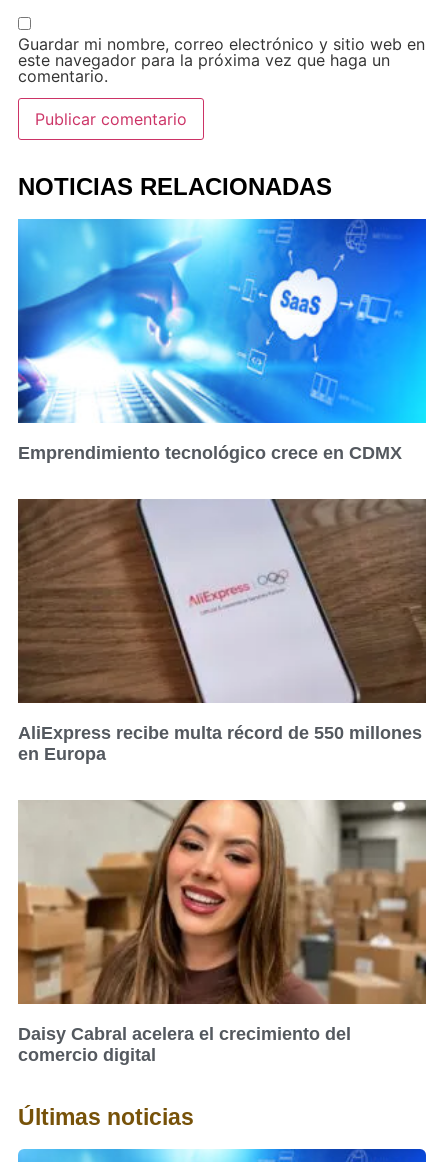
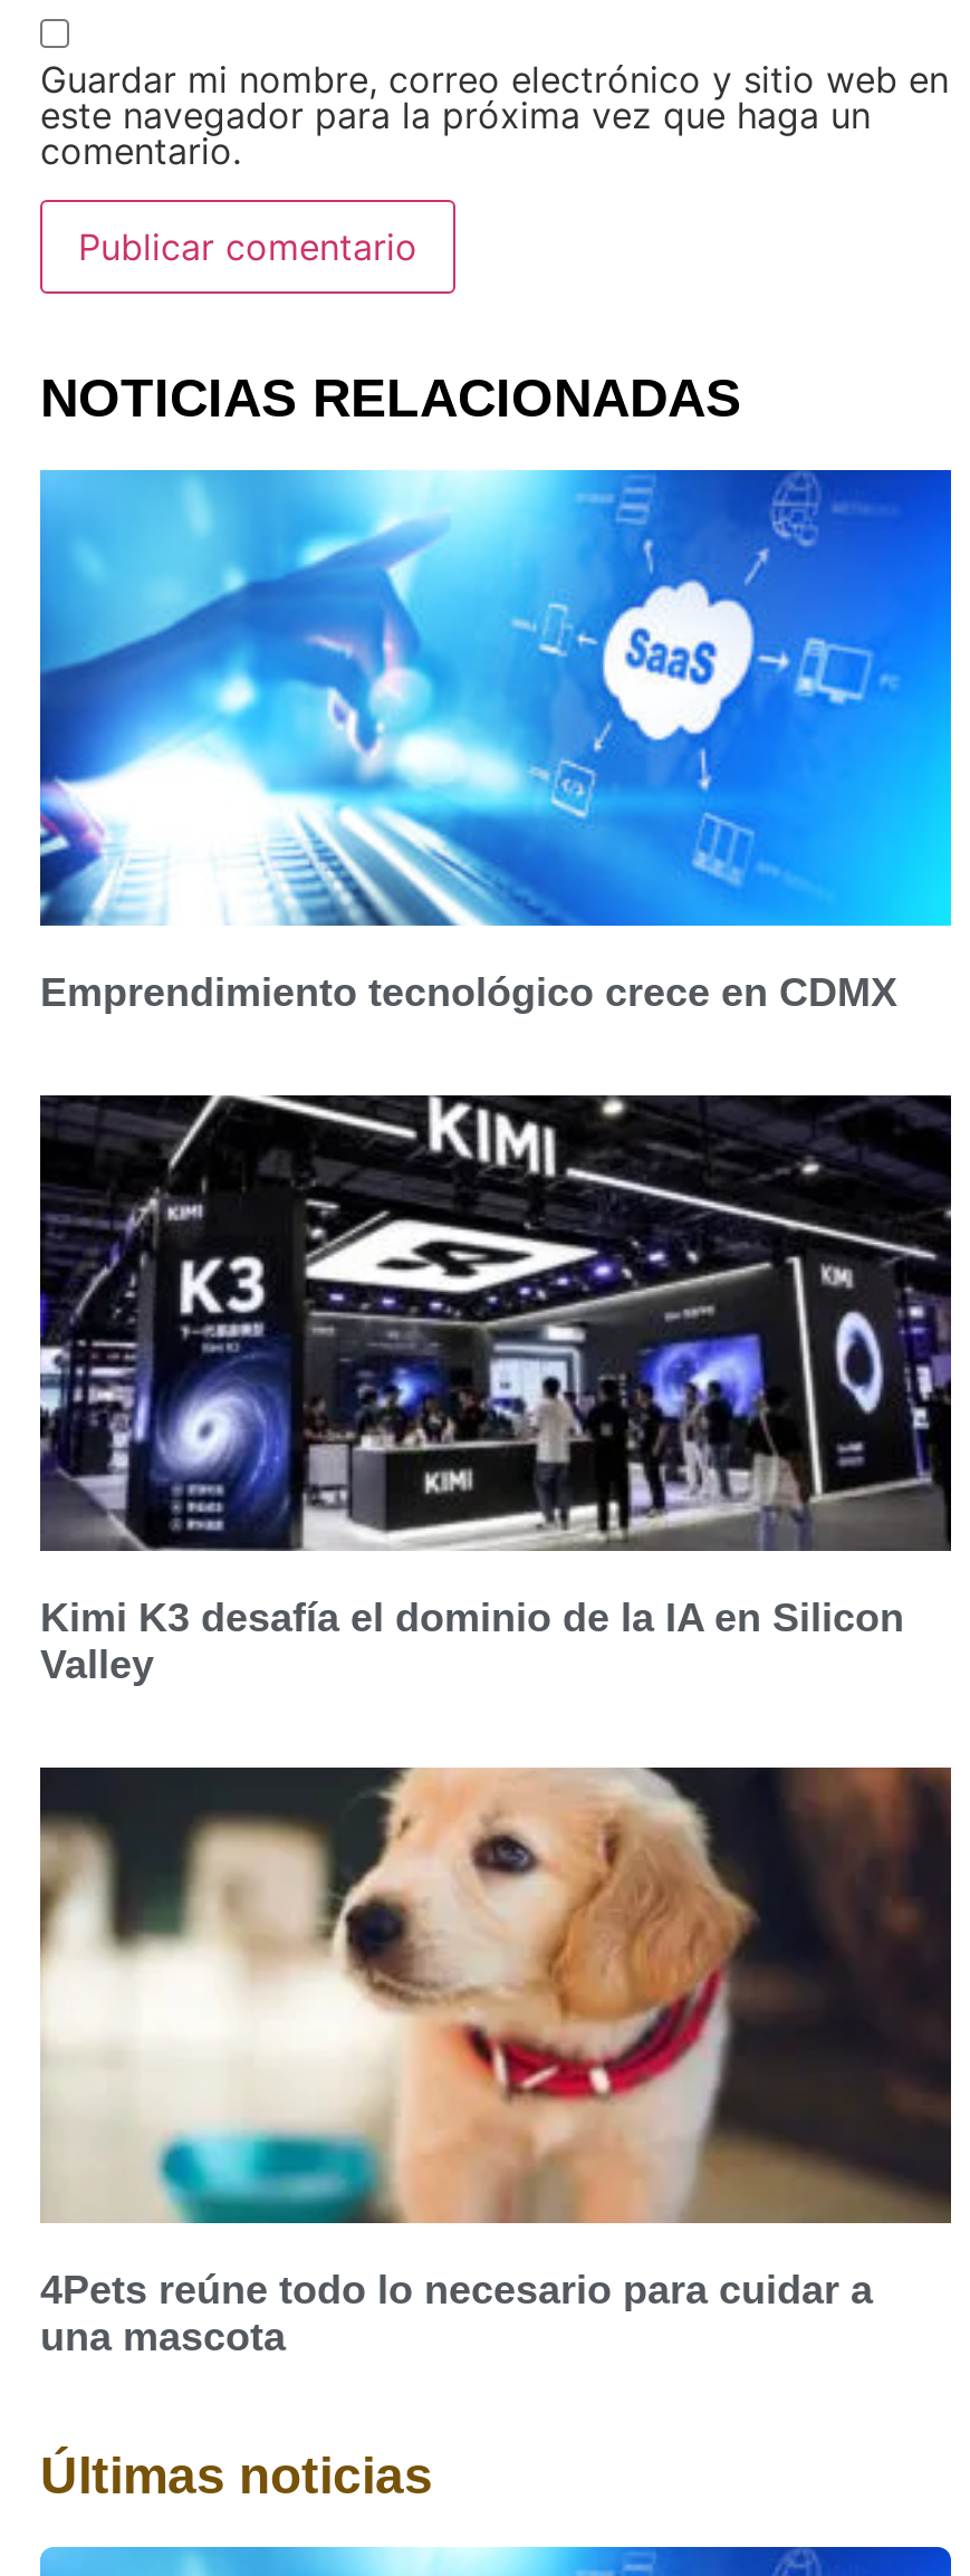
[17,498,427,763] [image] | AliExpress recibe multa récord de 550 millones | en Europa -> [38,1093,953,1686] [image] | Kimi K3 desafía el dominio de la IA en Silicon | Valley
[17,799,427,1064] [image] | Daisy Cabral acelera el crecimiento del | comercio digital -> [38,1765,953,2358] [image] | 4Pets reúne todo lo necesario para cuidar a | una mascota

